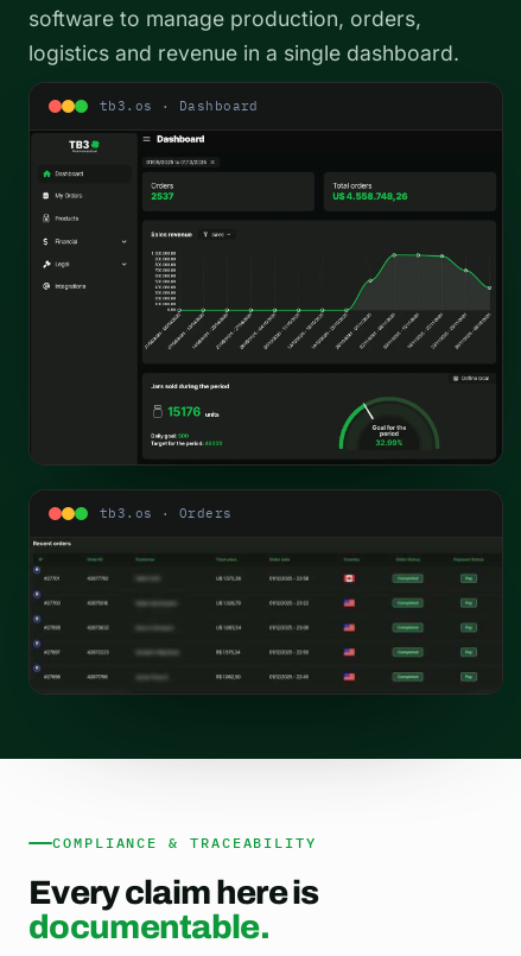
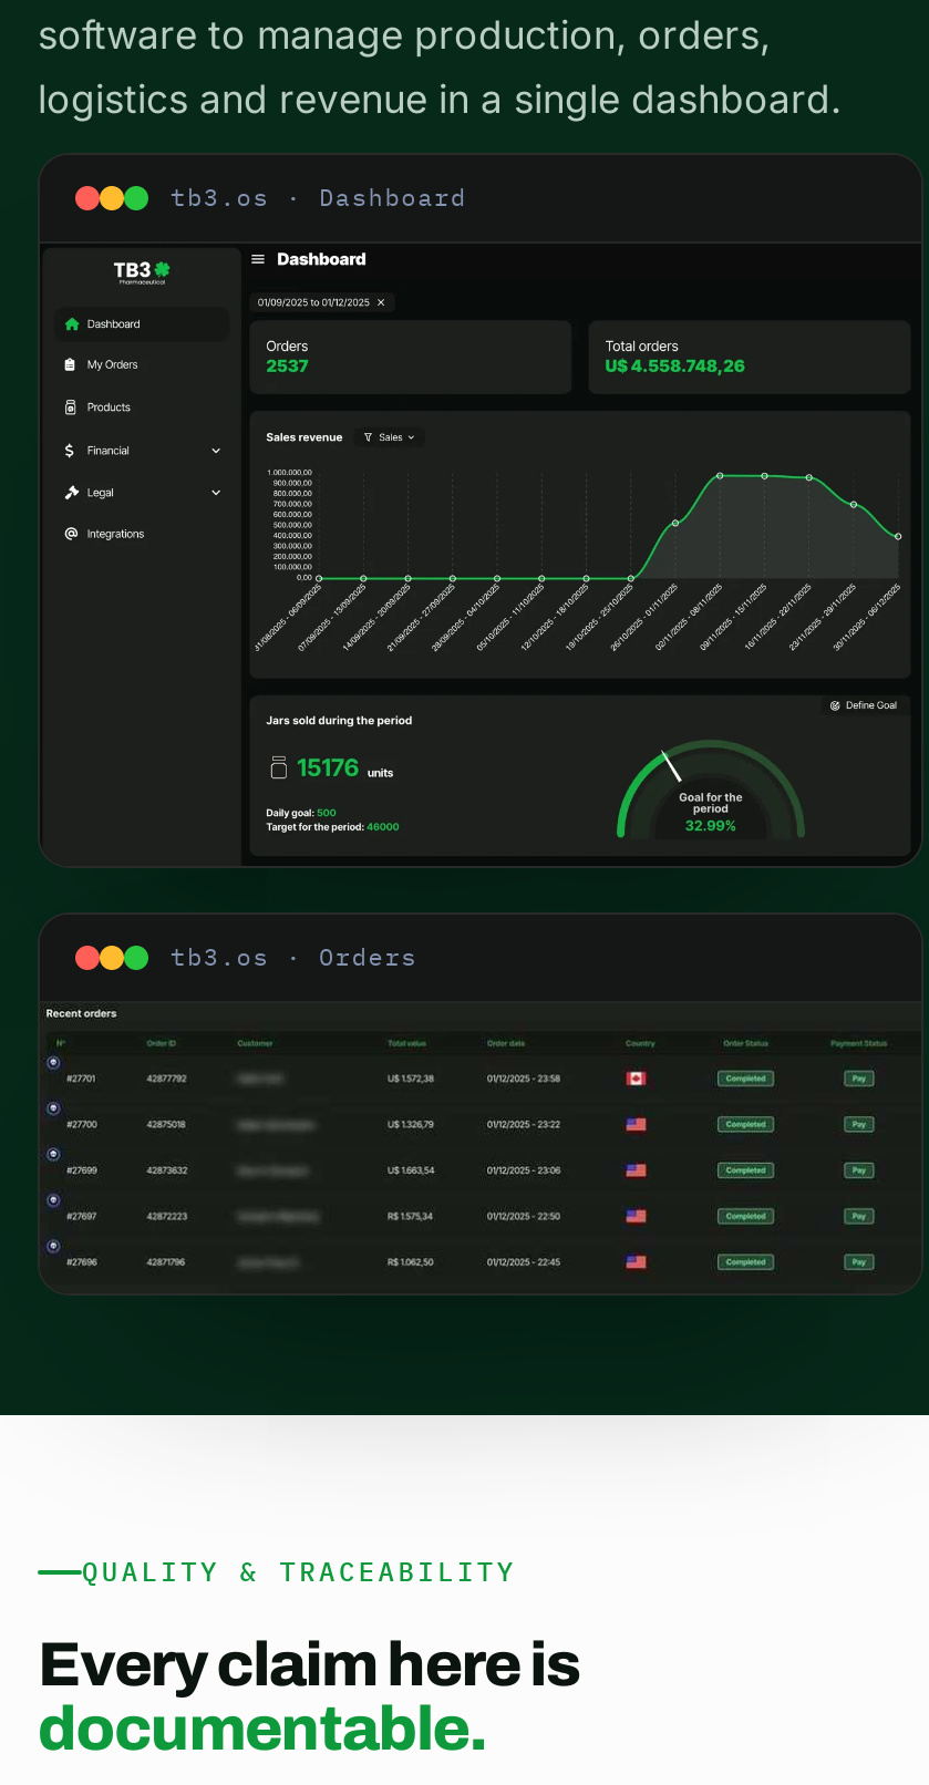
[52,834,317,852] COMPLIANCE & TRACEABILITY -> [82,1555,516,1589] QUALITY & TRACEABILITY

